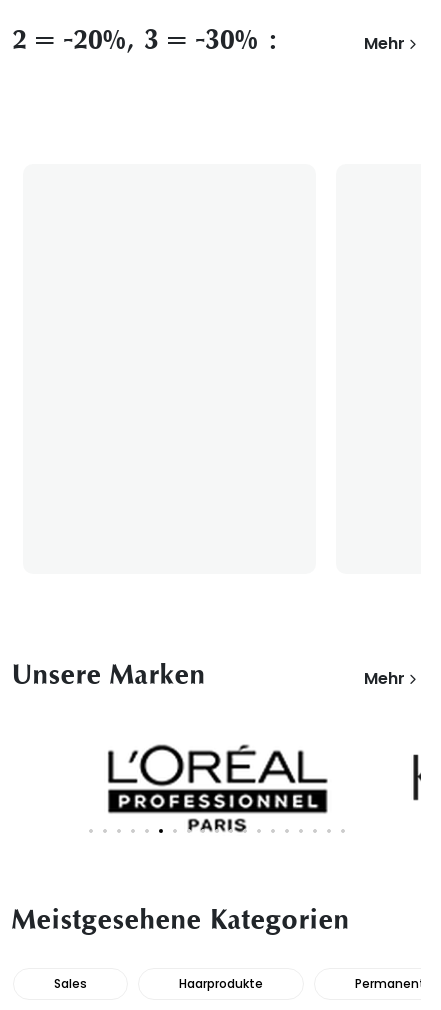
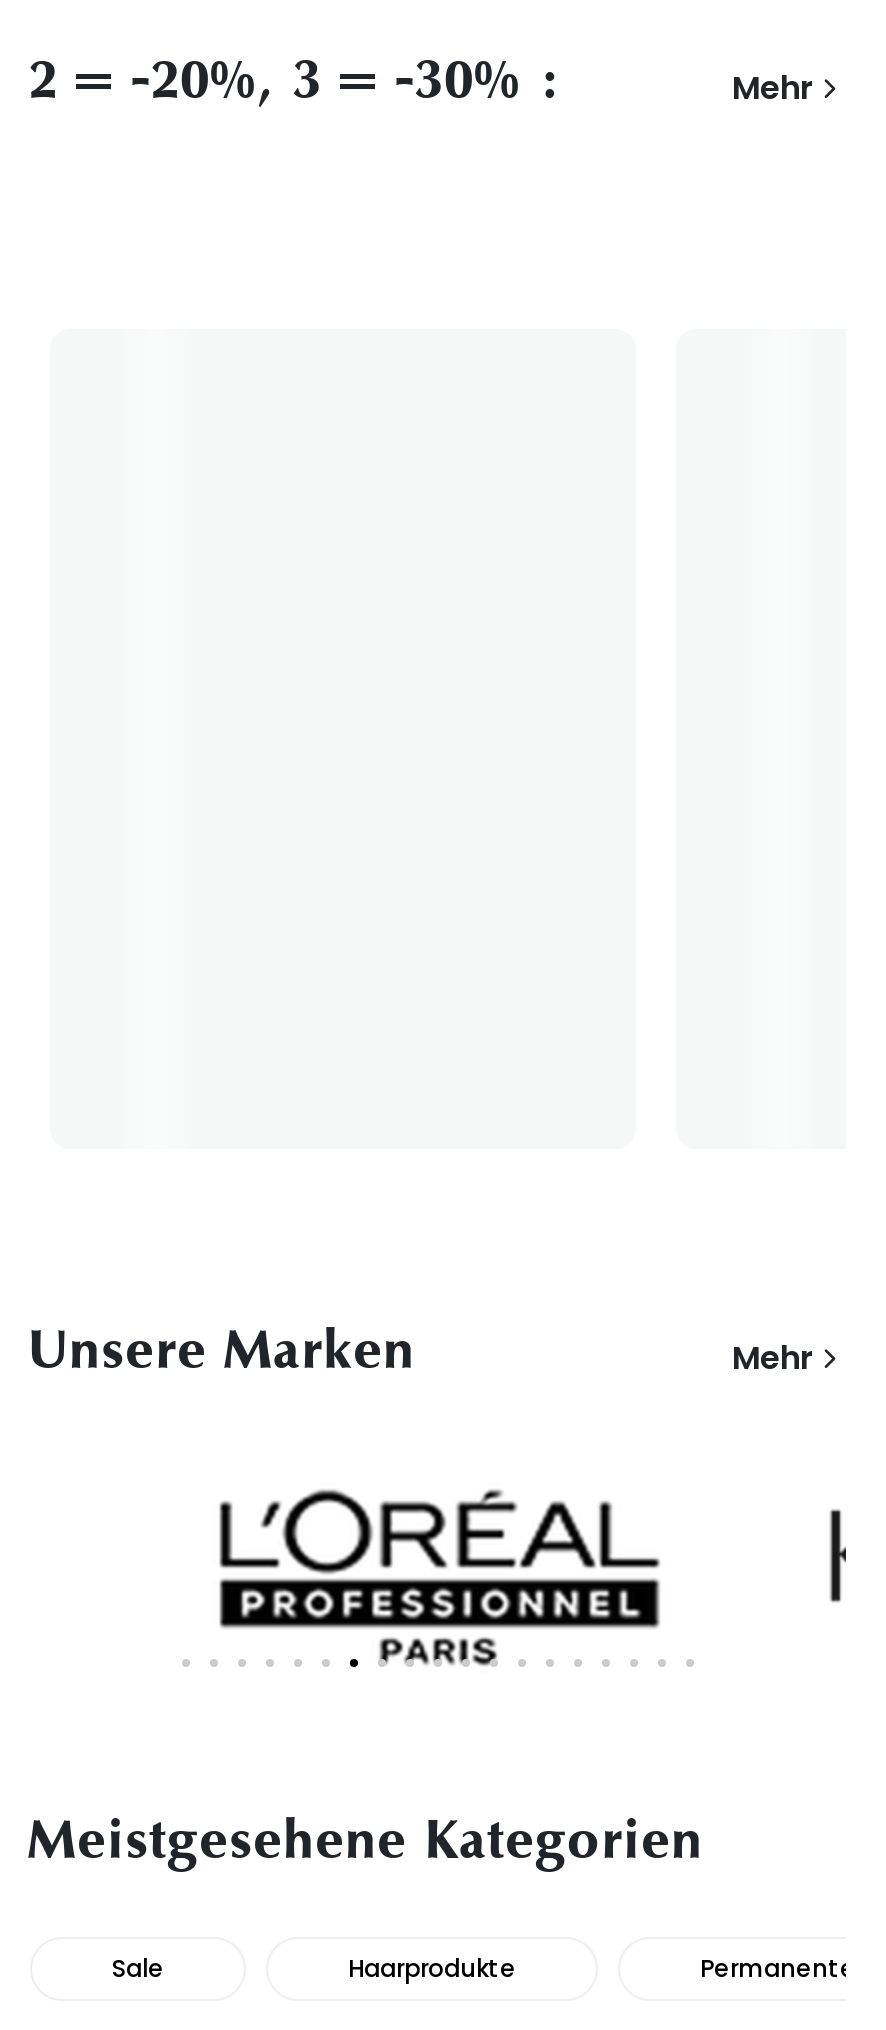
[54,975,87,992] Sales -> [112,1951,164,1985] Sale

